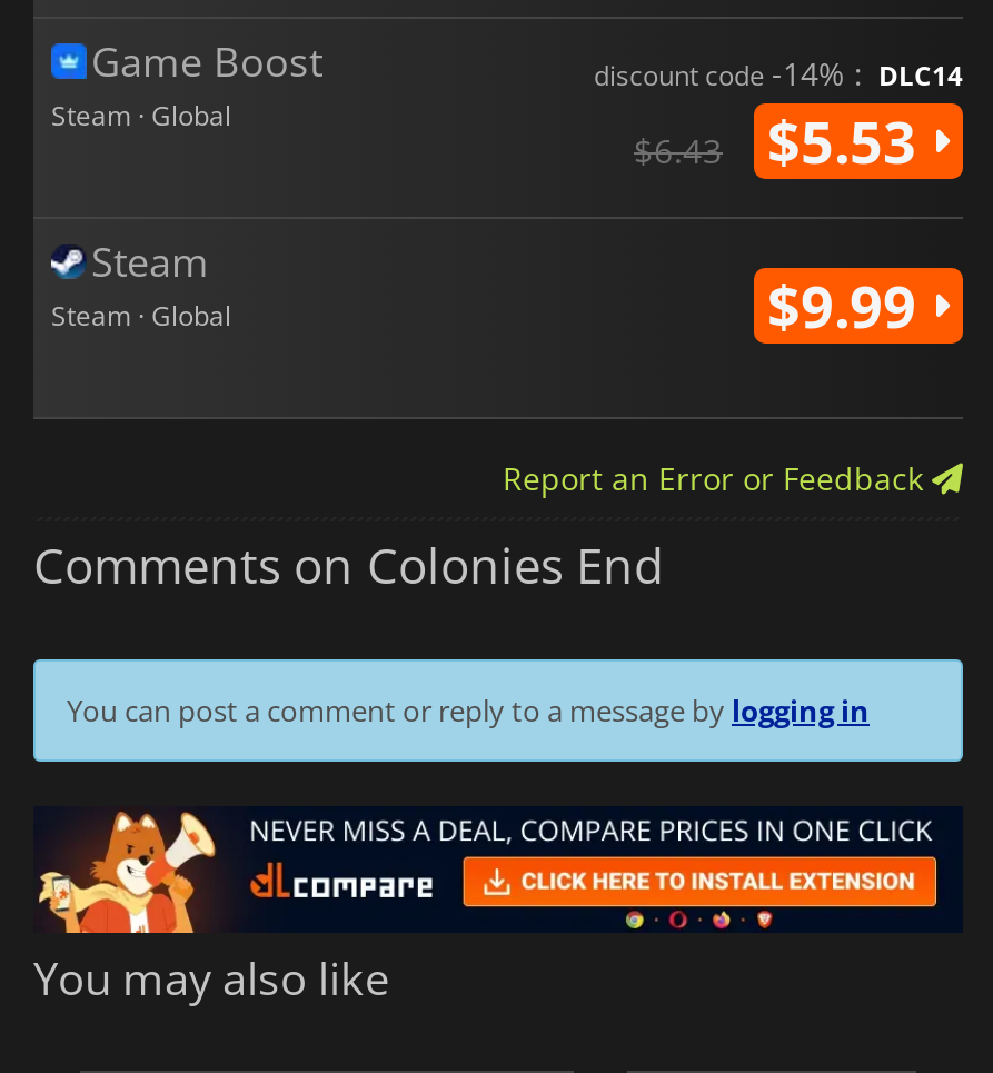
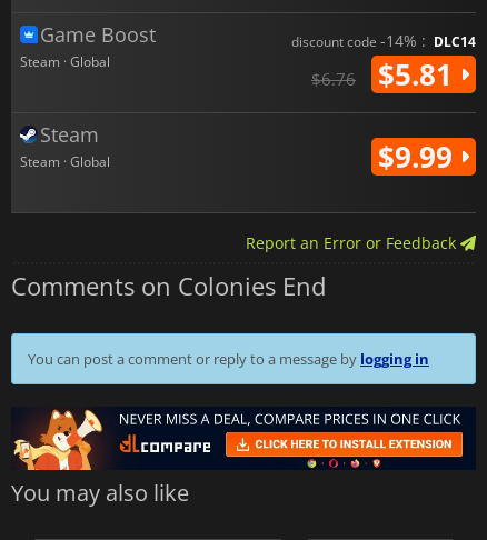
[767,100,932,180] $5.53 -> [378,54,460,94] $5.81
[634,127,723,171] $6.43 -> [311,67,356,90] $6.76

